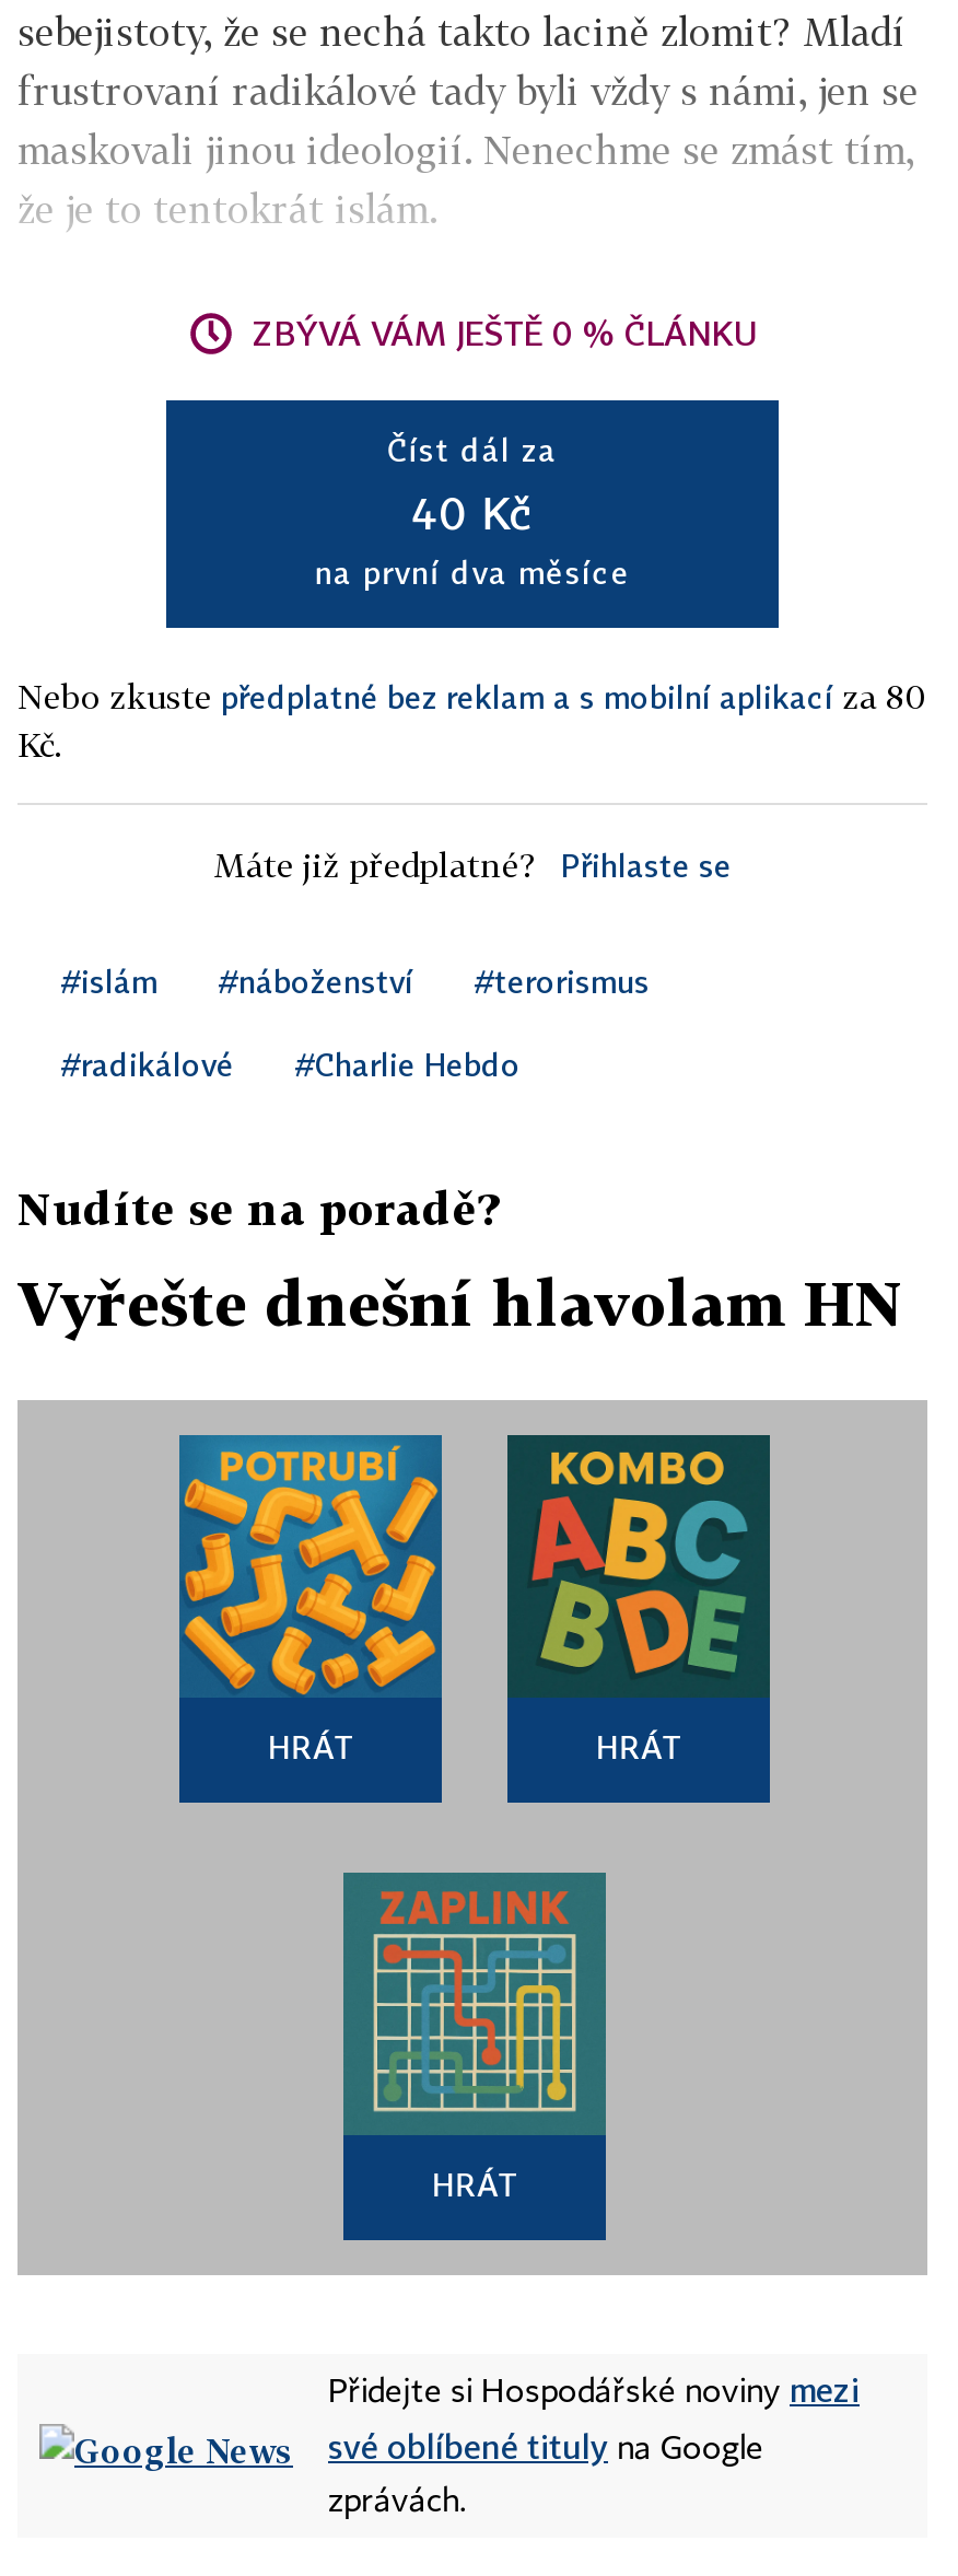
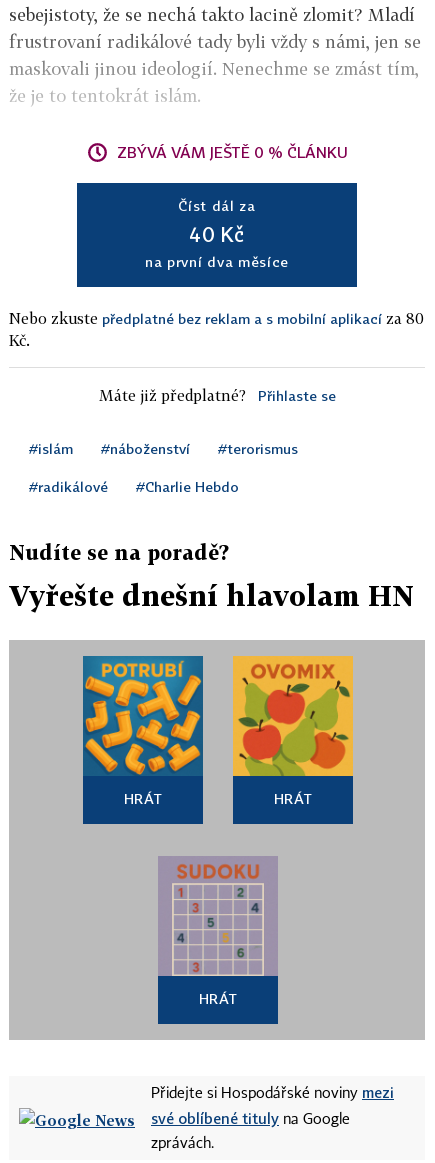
[505,1433,772,1698] [image] -> [232,655,354,777] [image]
[343,1873,606,2135] [image] -> [159,857,277,977] [image]

